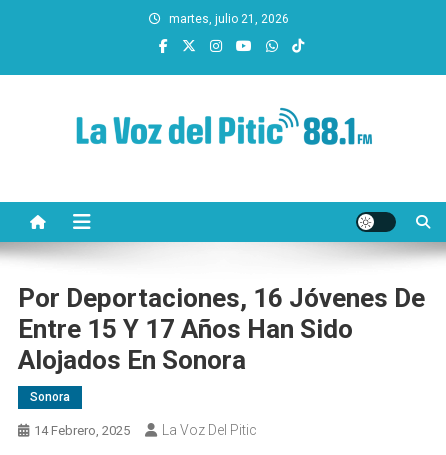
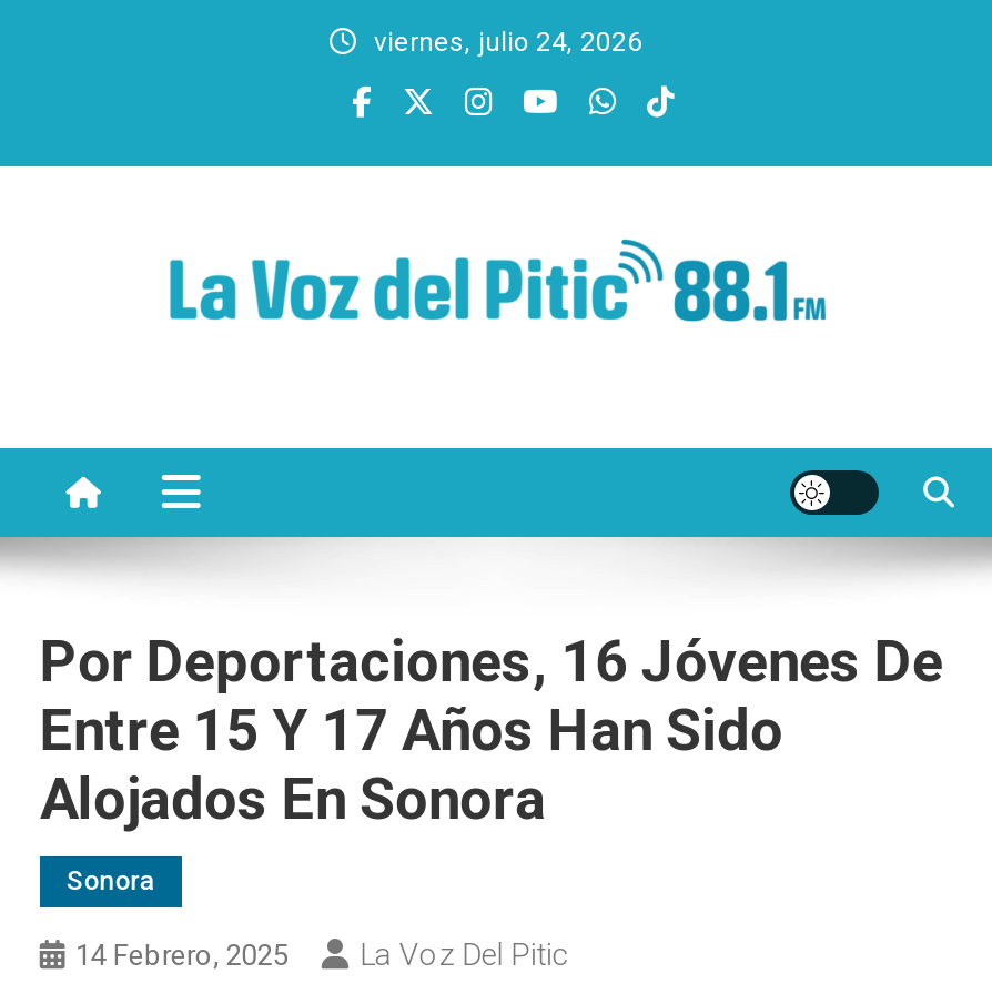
[169,12,289,26] martes, julio 21, 2026 -> [374,27,642,58] viernes, julio 24, 2026

